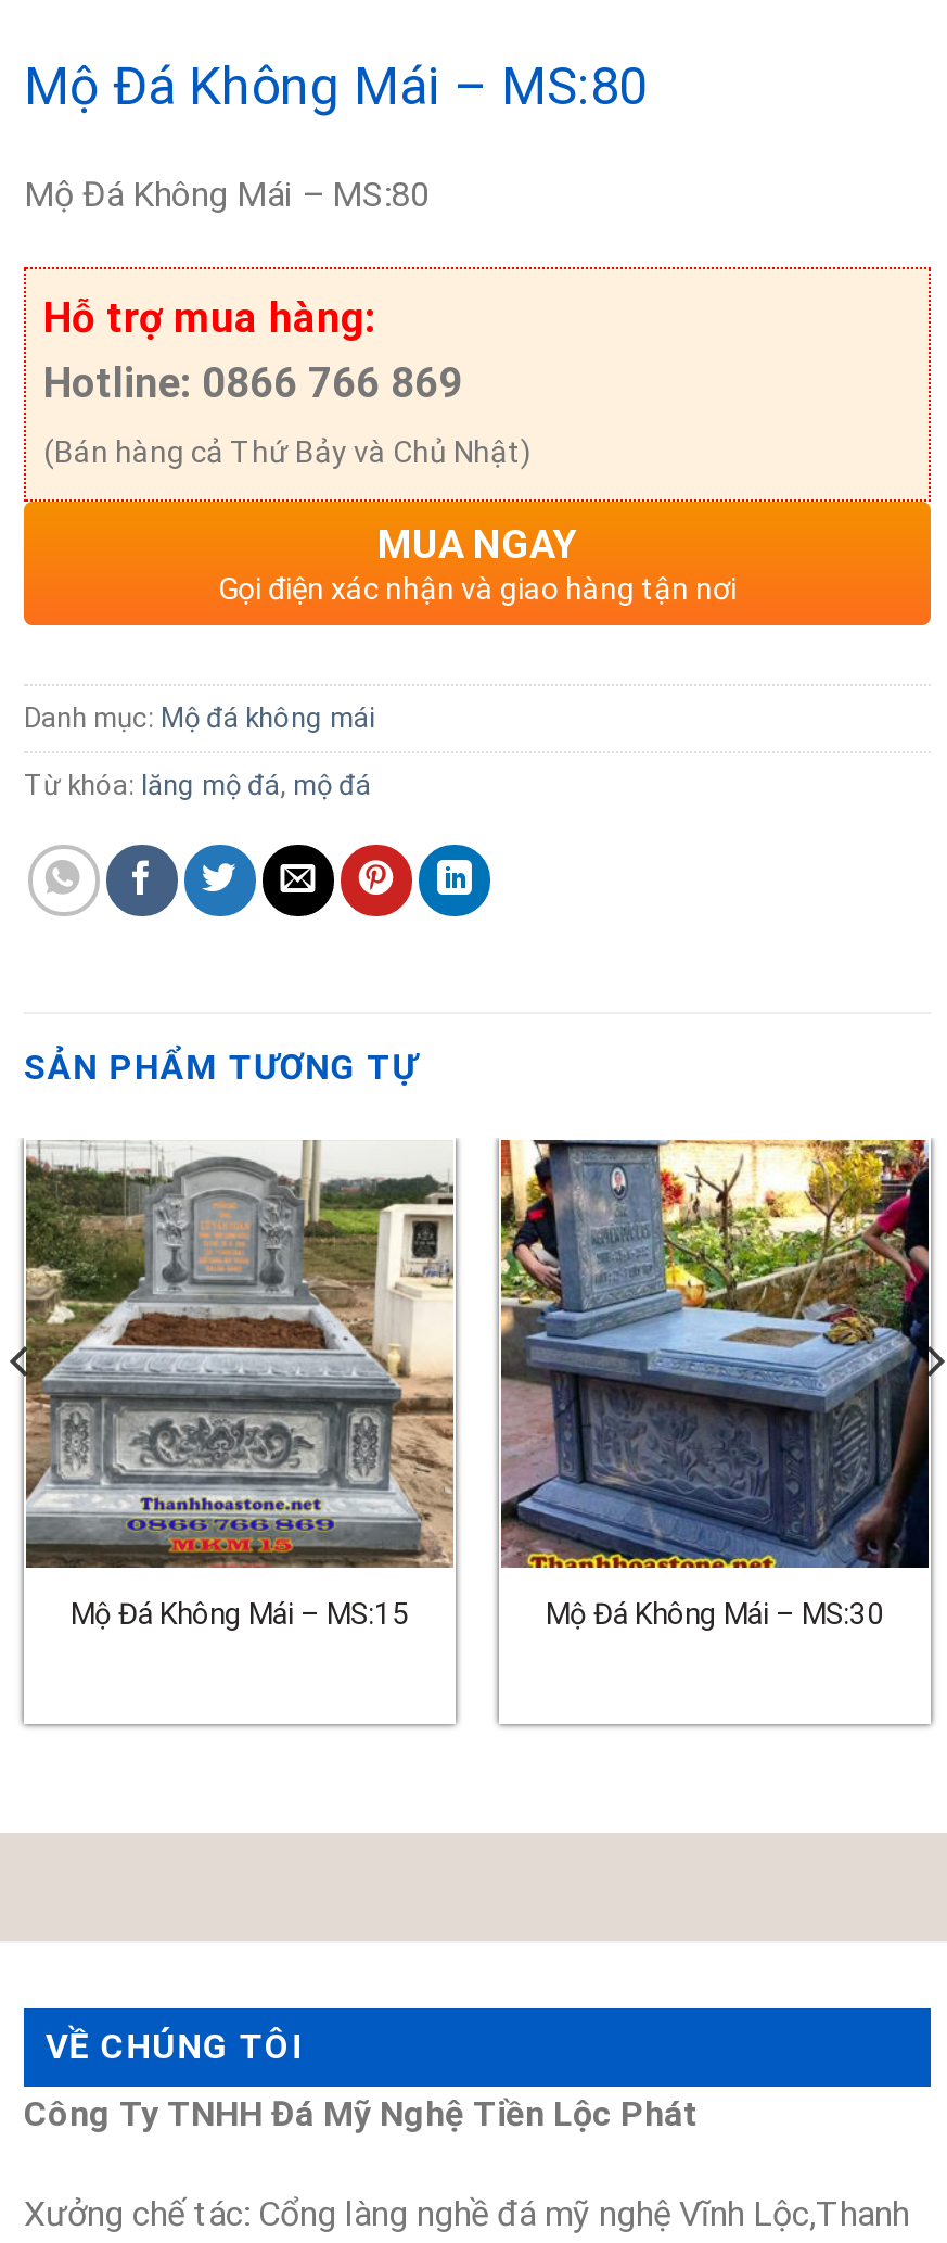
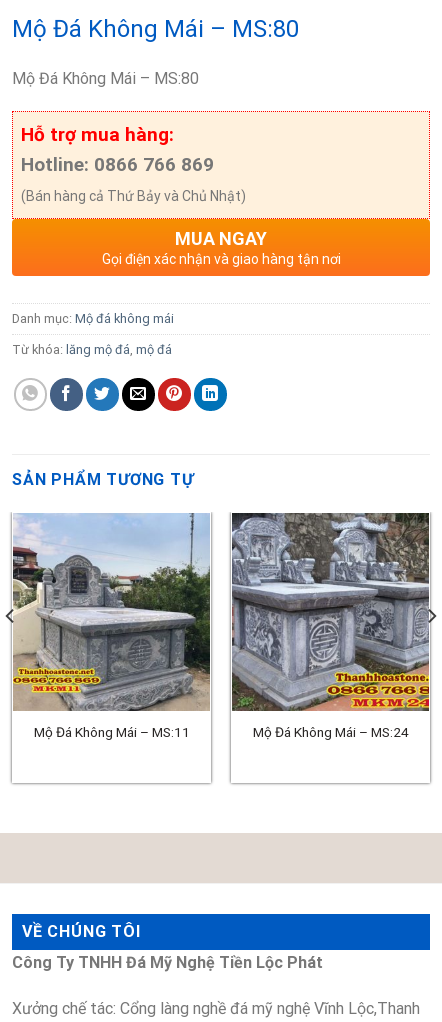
[24,1138,456,1630] [image] | Mộ Đá Không Mái – MS:15 -> [12,512,211,740] [image] | Mộ Đá Không Mái – MS:11
[499,1138,931,1630] [image] | Mộ Đá Không Mái – MS:30 -> [231,512,430,740] [image] | Mộ Đá Không Mái – MS:24

